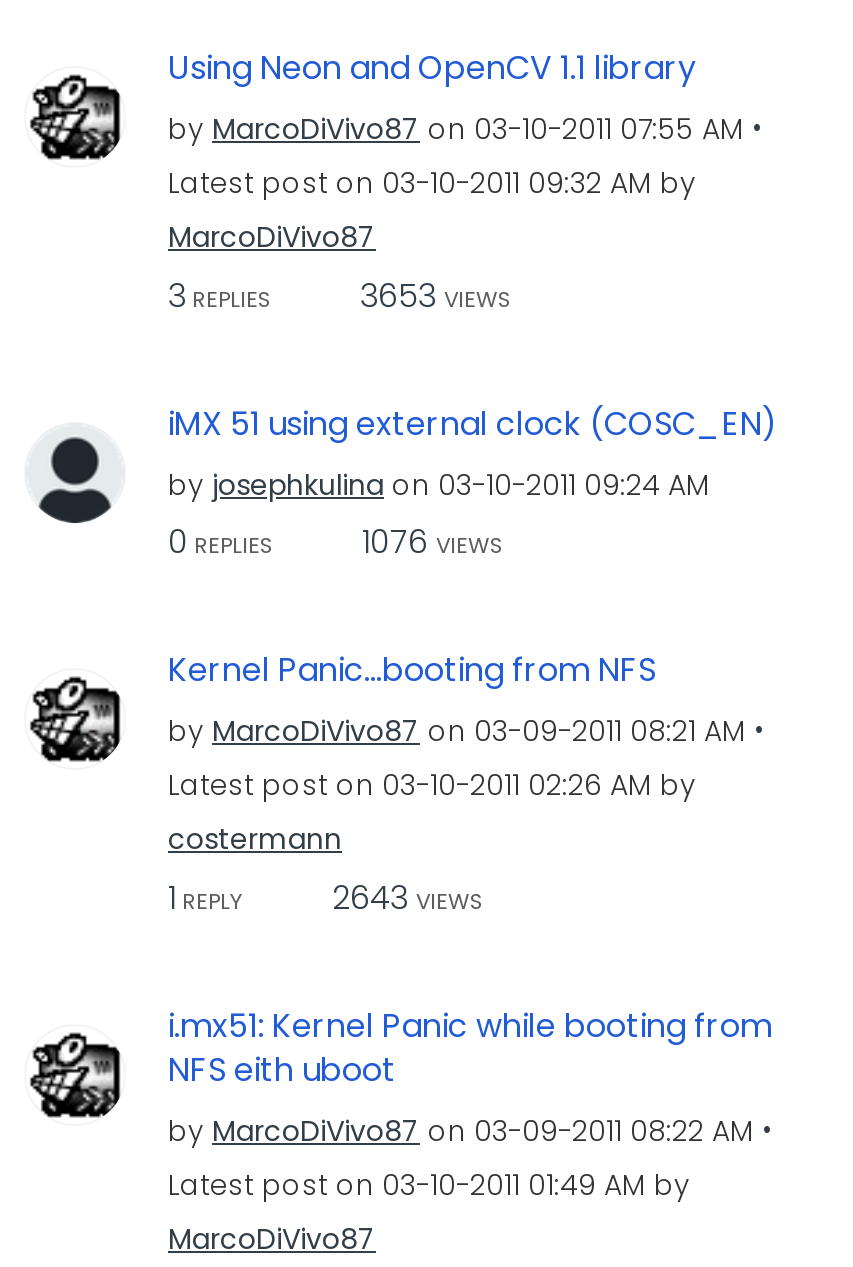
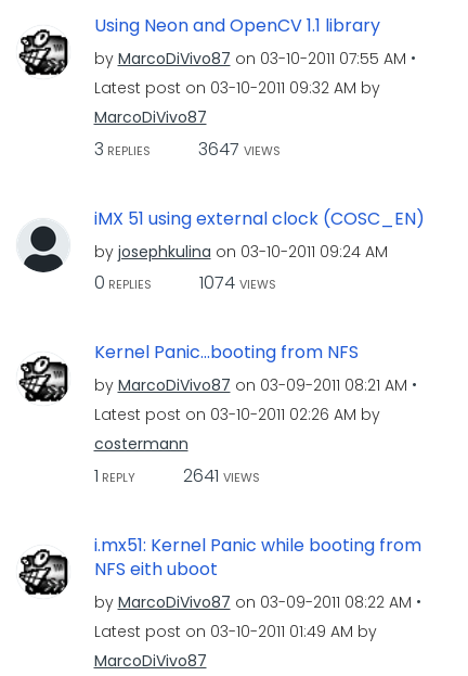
[168,272,512,318] 3 REPLIES 3653 VIEWS -> [94,136,280,161] 3 REPLIES 3647 VIEWS
[362,519,504,565] 1076 VIEWS -> [199,270,276,295] 1074 VIEWS
[168,874,484,920] 1 REPLY 2643 VIEWS -> [94,463,259,488] 1 REPLY 2641 VIEWS

